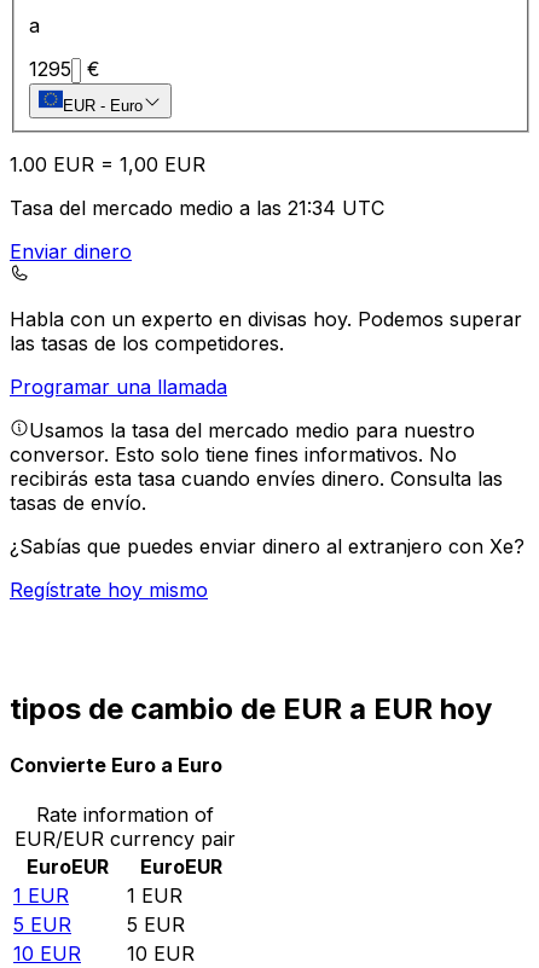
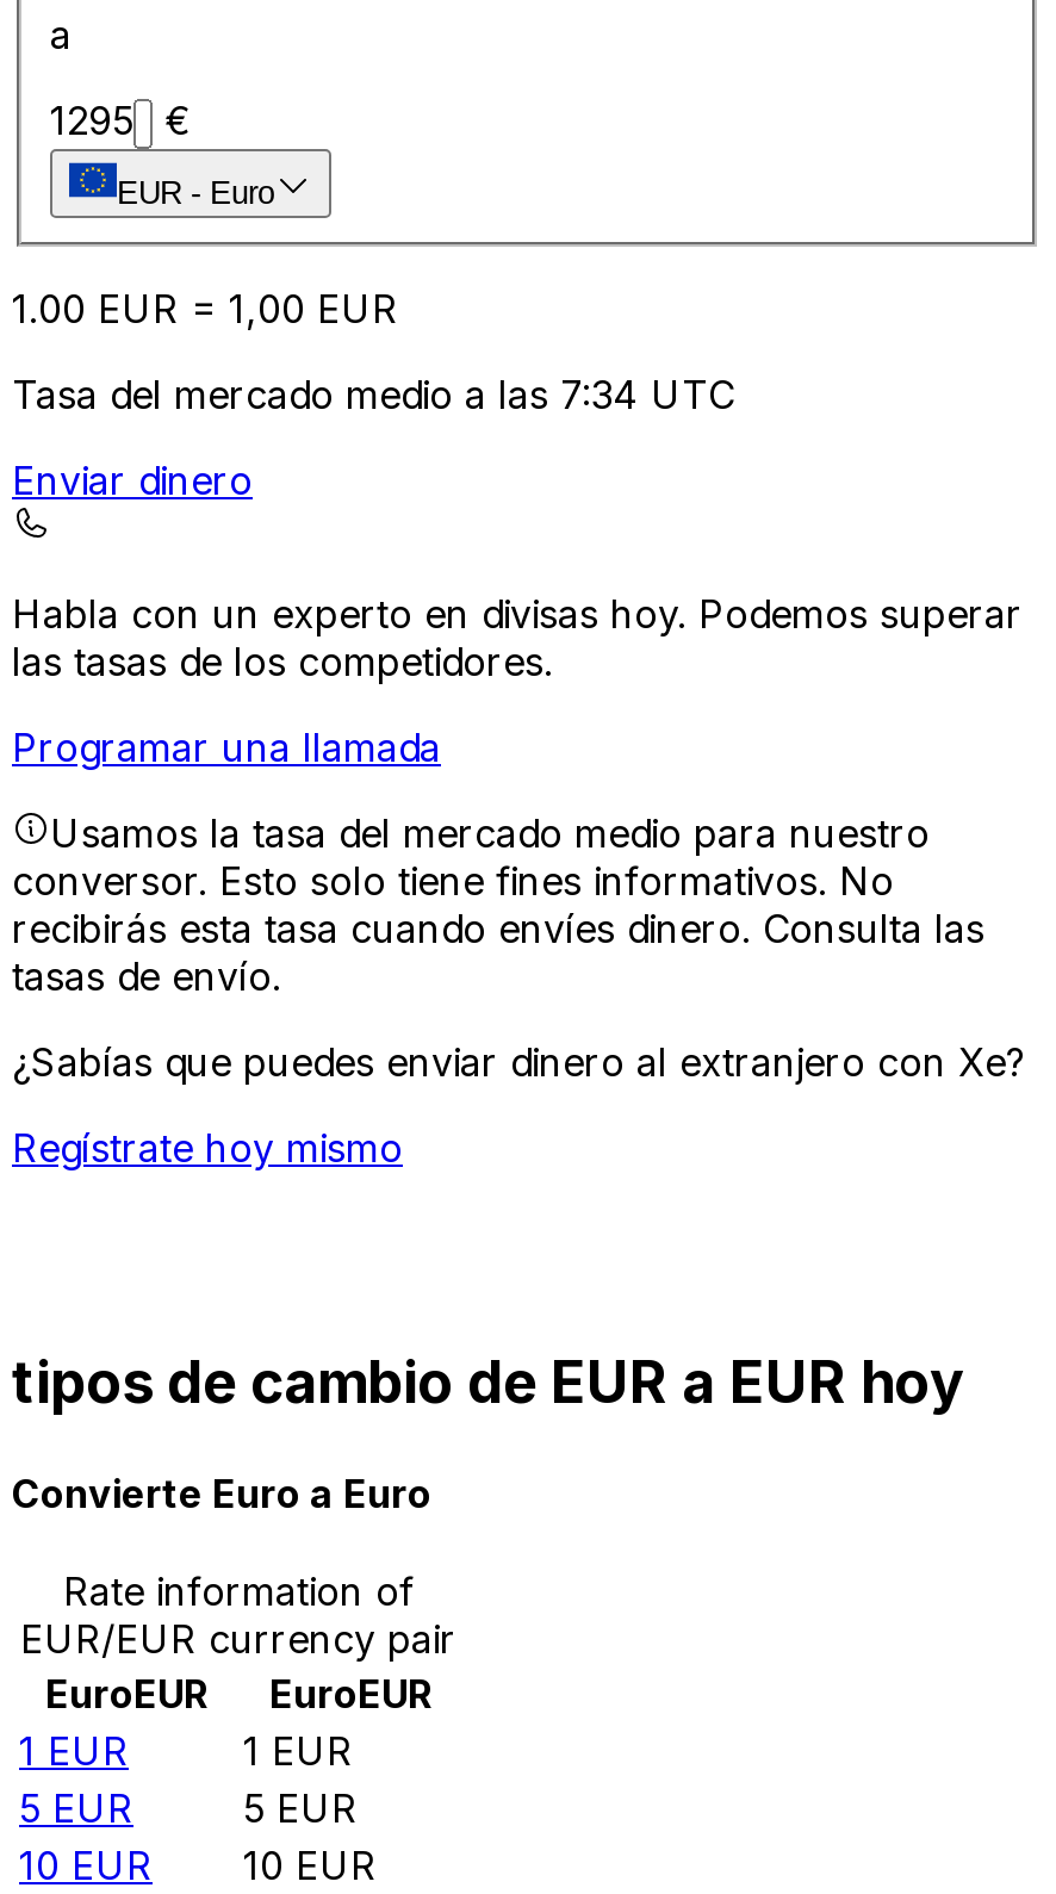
[10,196,384,220] Tasa del mercado medio a las 21:34 UTC -> [12,372,734,419] Tasa del mercado medio a las 7:34 UTC

